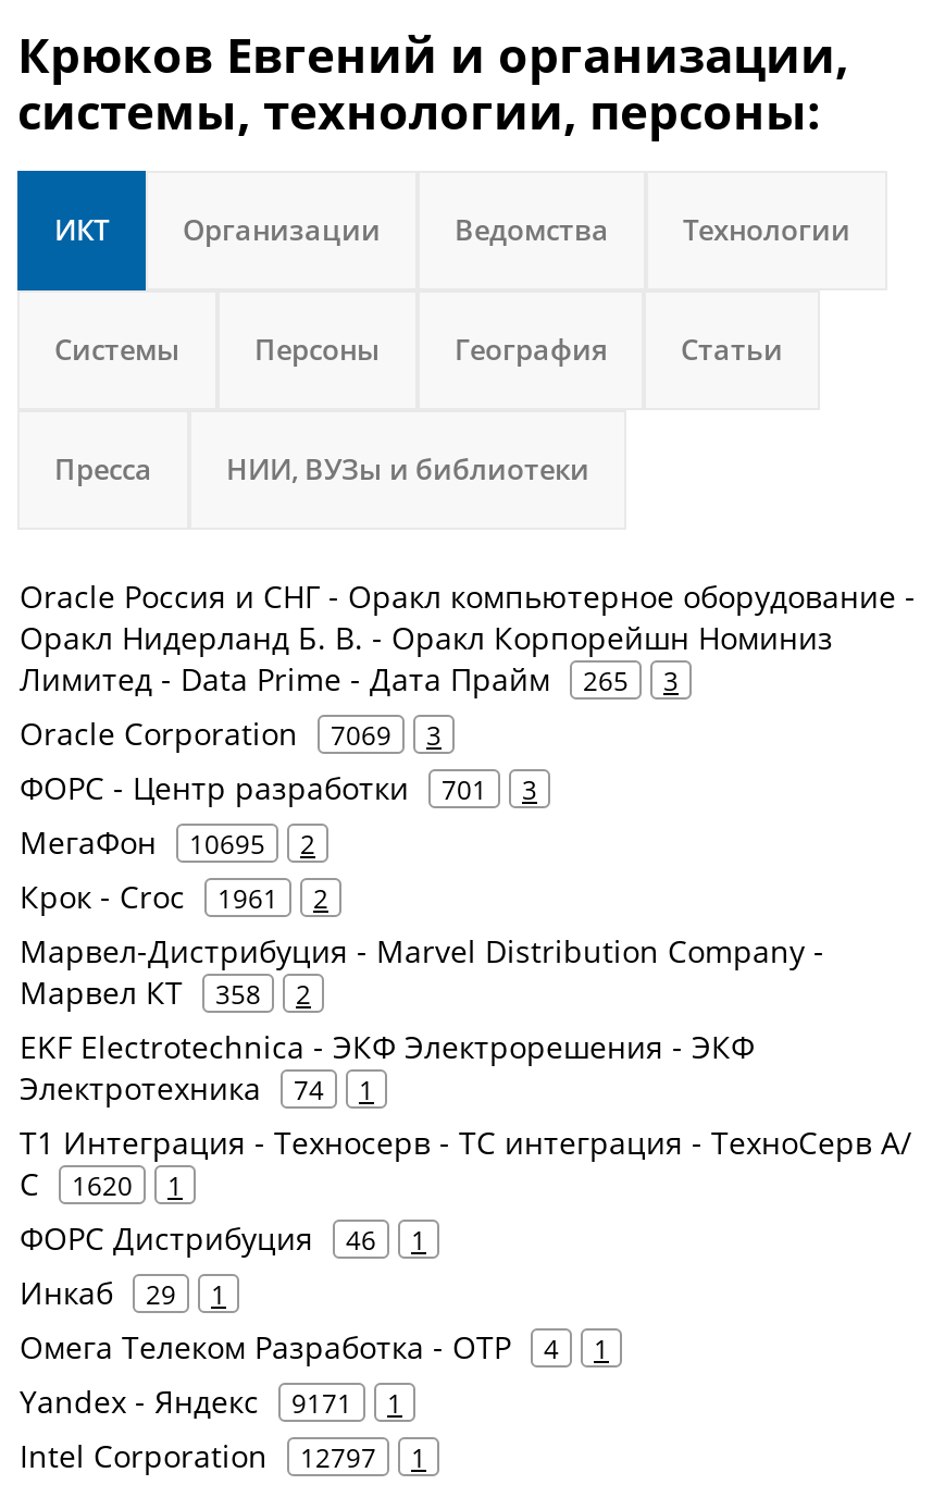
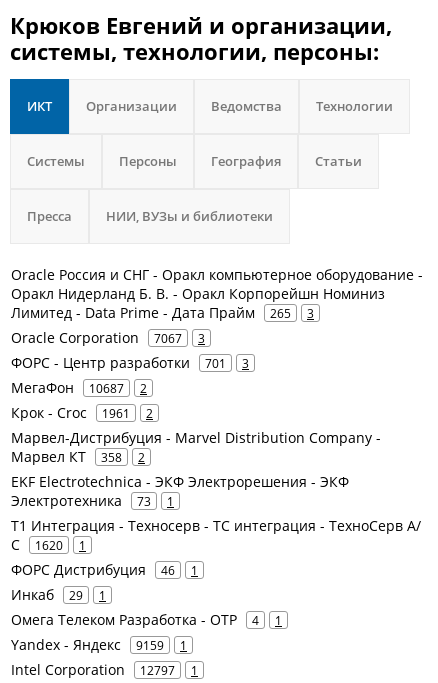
[20,713,442,754] Oracle Corporation 7069 3 -> [11,328,205,347] Oracle Corporation 7067 3
[20,821,315,863] МегаФон 10695 2 -> [11,378,147,397] МегаФон 10687 2
[20,1067,374,1109] Электротехника 74 1 -> [11,491,174,510] Электротехника 73 1
[20,1381,402,1422] Yandex - Яндекс 9171 1 -> [11,635,187,654] Yandex - Яндекс 9159 1

